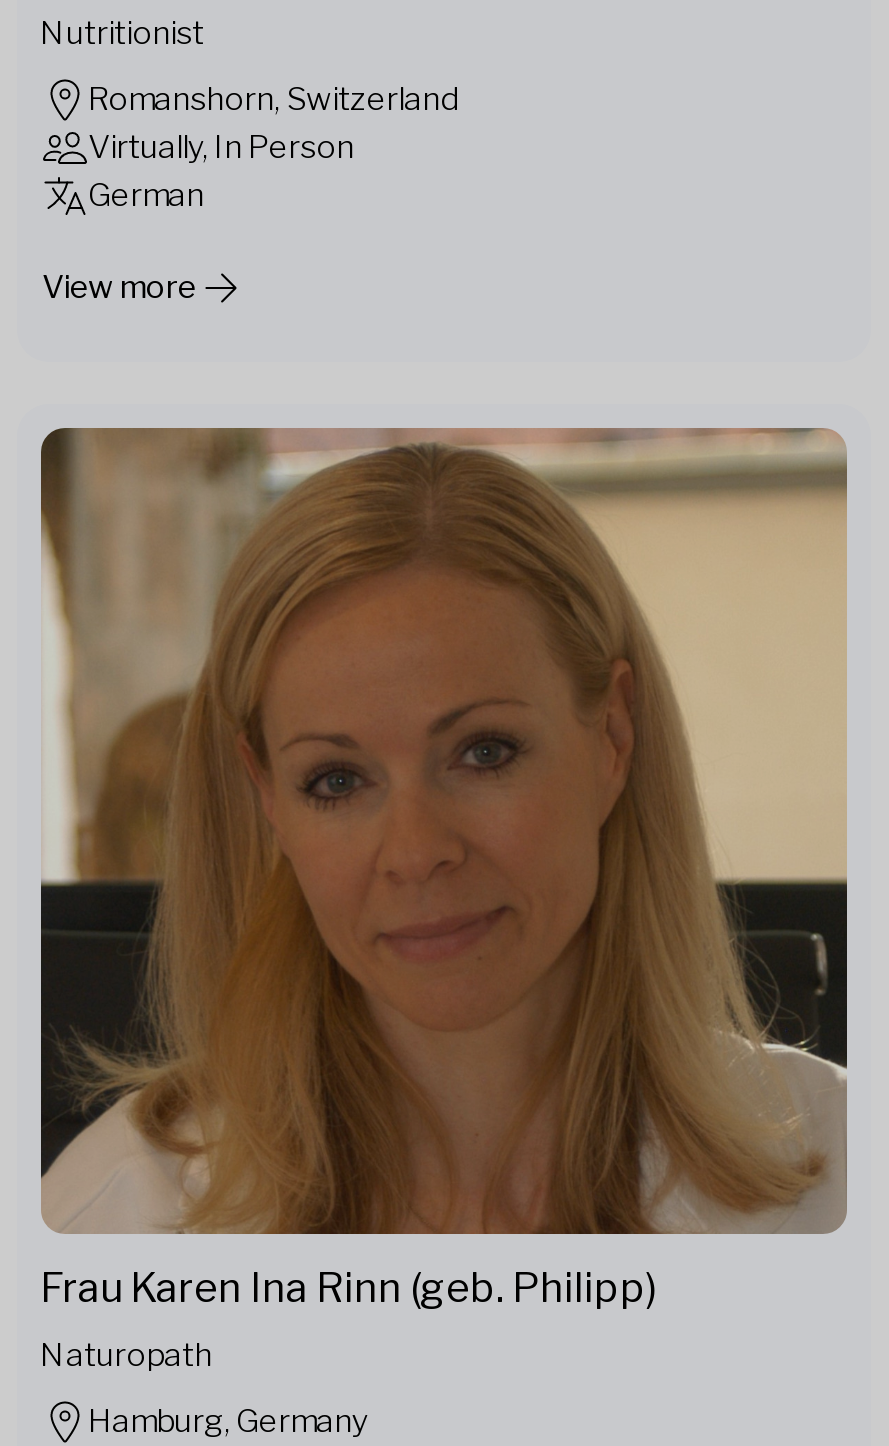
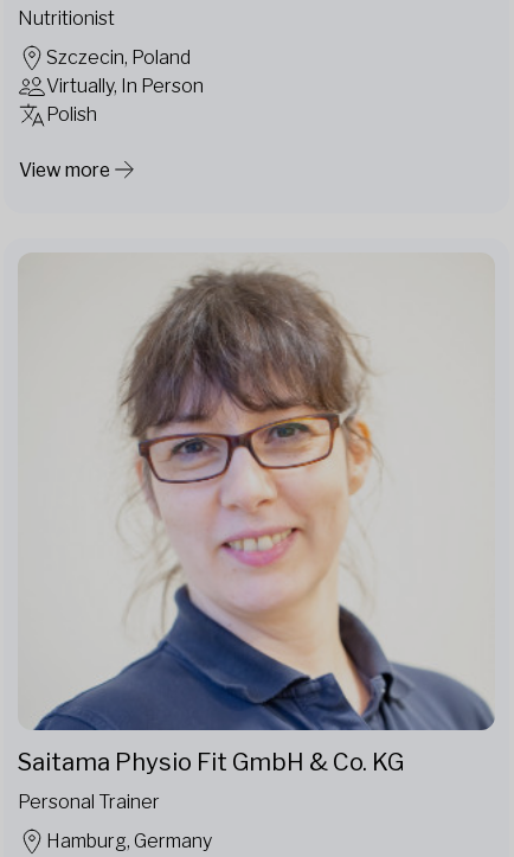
[88,79,458,117] Romanshorn, Switzerland -> [46,47,190,69] Szczecin, Poland
[88,175,204,213] German -> [46,104,97,126] Polish
[39,426,849,1311] [image] | Frau Karen Ina Rinn (geb. Philipp) -> [17,254,495,777] [image] | Saitama Physio Fit GmbH & Co. KG
[40,1335,212,1373] Naturopath -> [17,791,159,814] Personal Trainer

